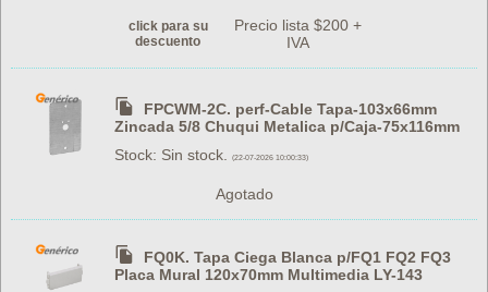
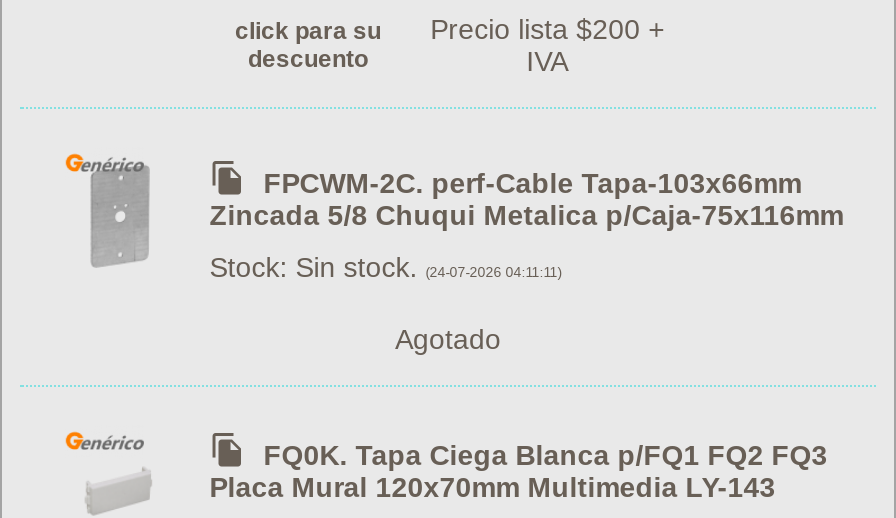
[114,145,310,163] Stock: Sin stock. (22-07-2026 10:00:33) -> [209,250,565,282] Stock: Sin stock. (24-07-2026 04:11:11)

